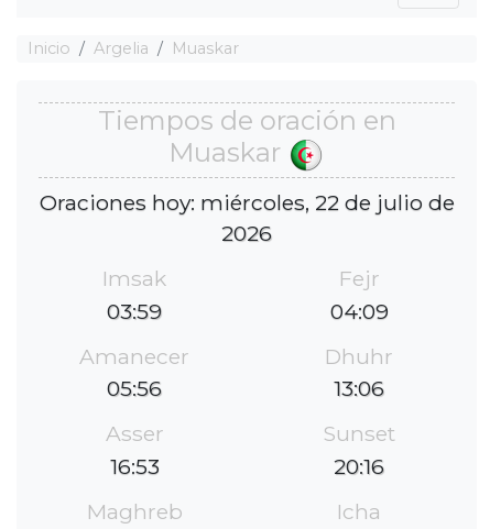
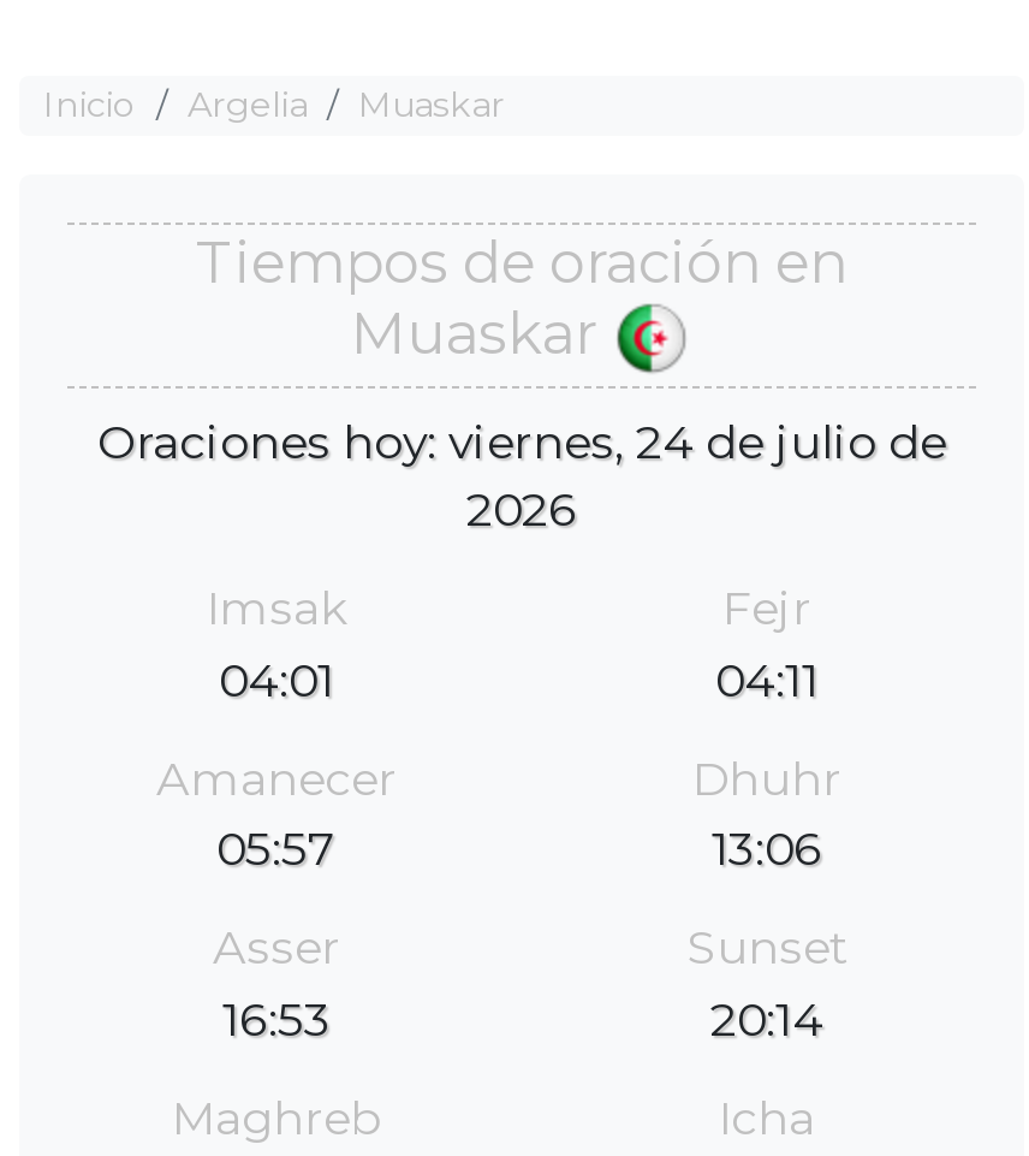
[39,189,454,215] Oraciones hoy: miércoles, 22 de julio de -> [97,412,946,470] Oraciones hoy: viernes, 24 de julio de
[107,298,162,324] 03:59 -> [219,650,334,708] 04:01
[330,298,388,324] 04:09 -> [715,650,819,708] 04:11
[107,375,162,402] 05:56 -> [216,820,337,878] 05:57
[334,453,384,480] 20:16 -> [710,991,823,1048] 20:14

